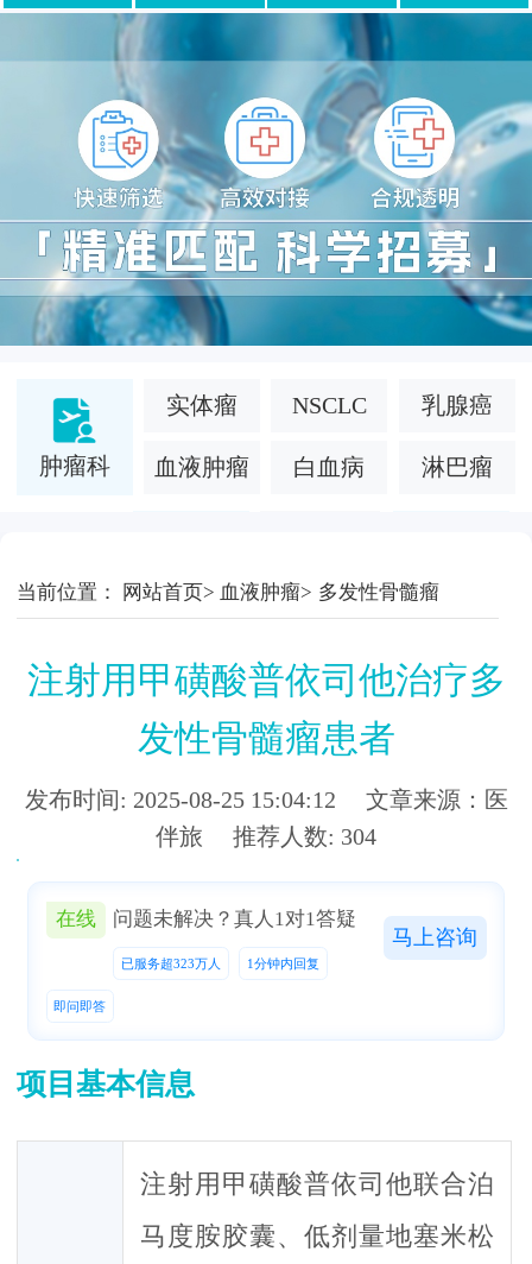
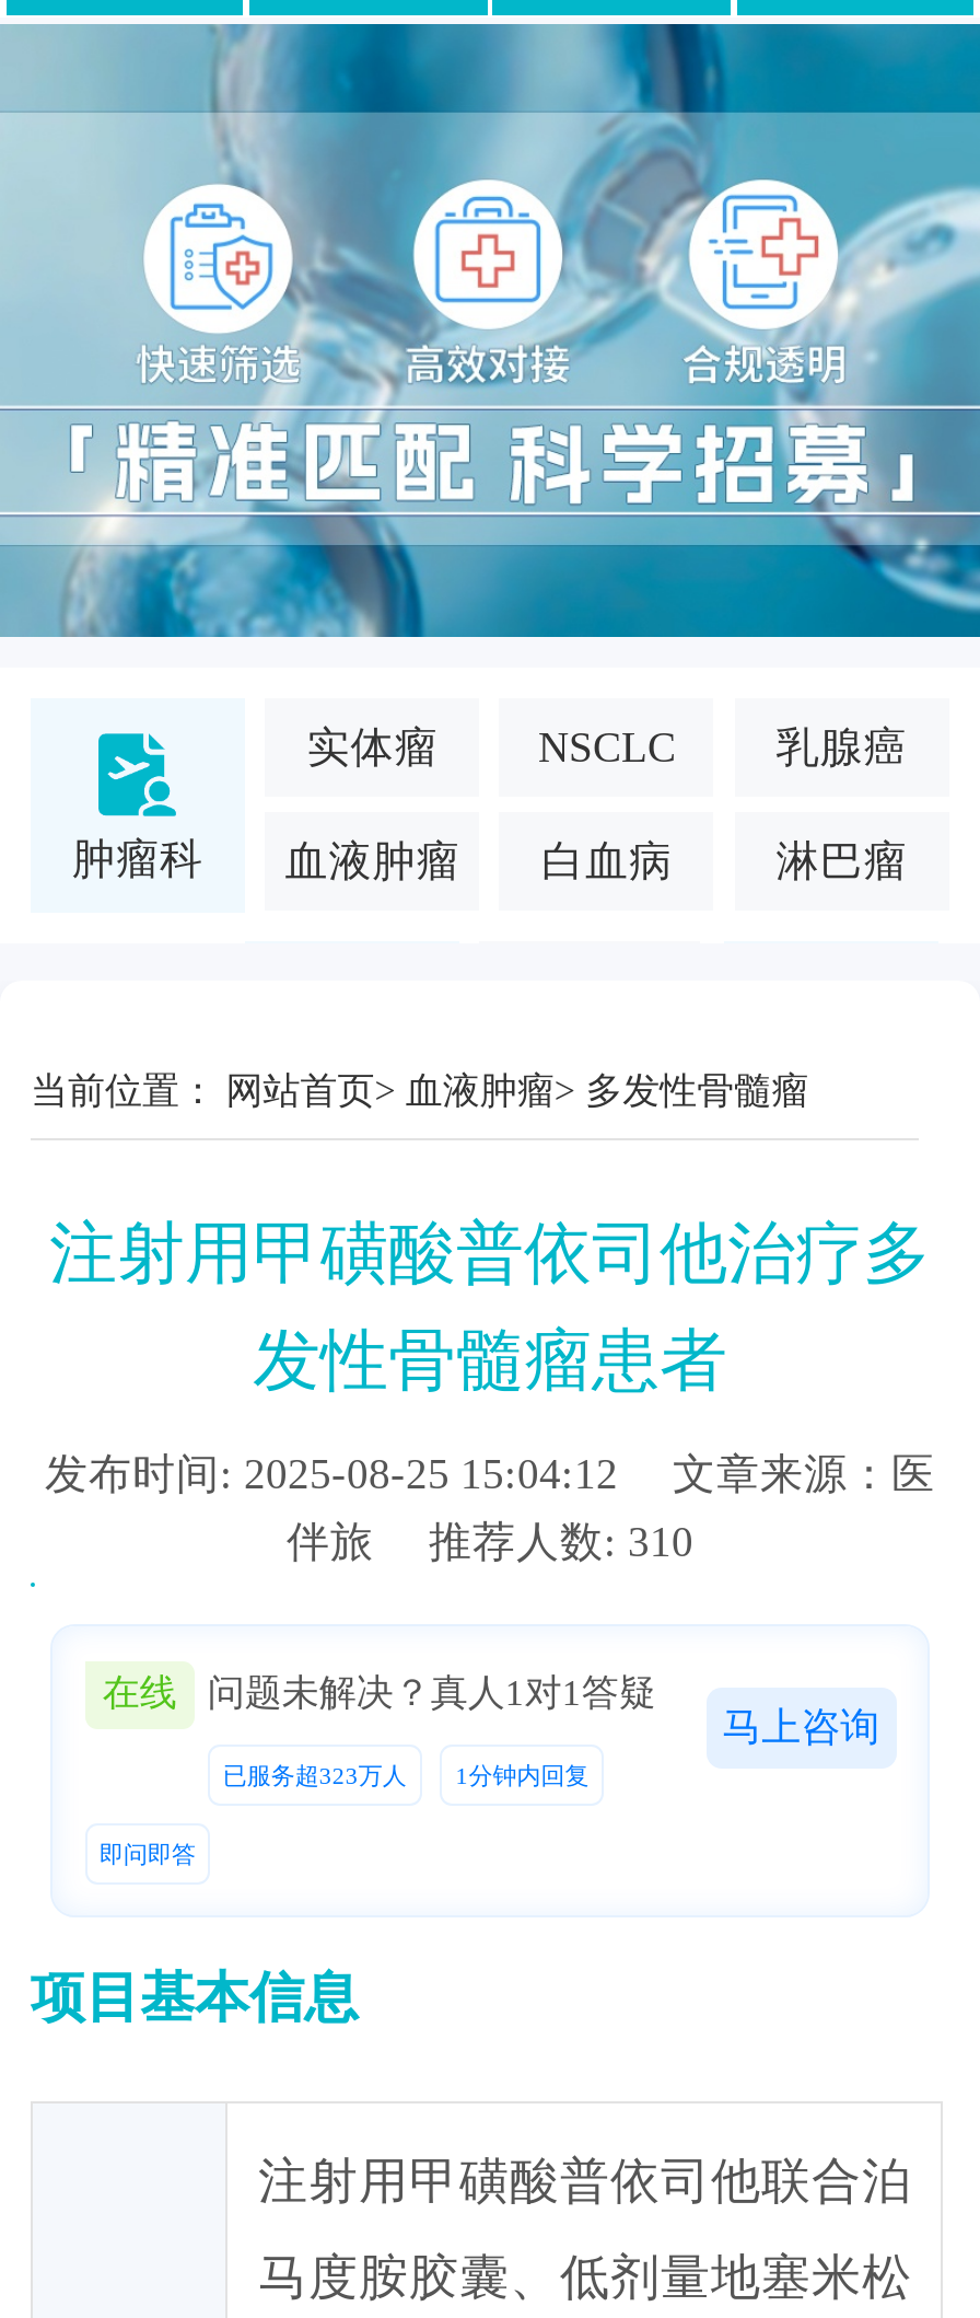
[156,825,376,850] 伴旅 推荐人数: 304 -> [287,1520,693,1566] 伴旅 推荐人数: 310

